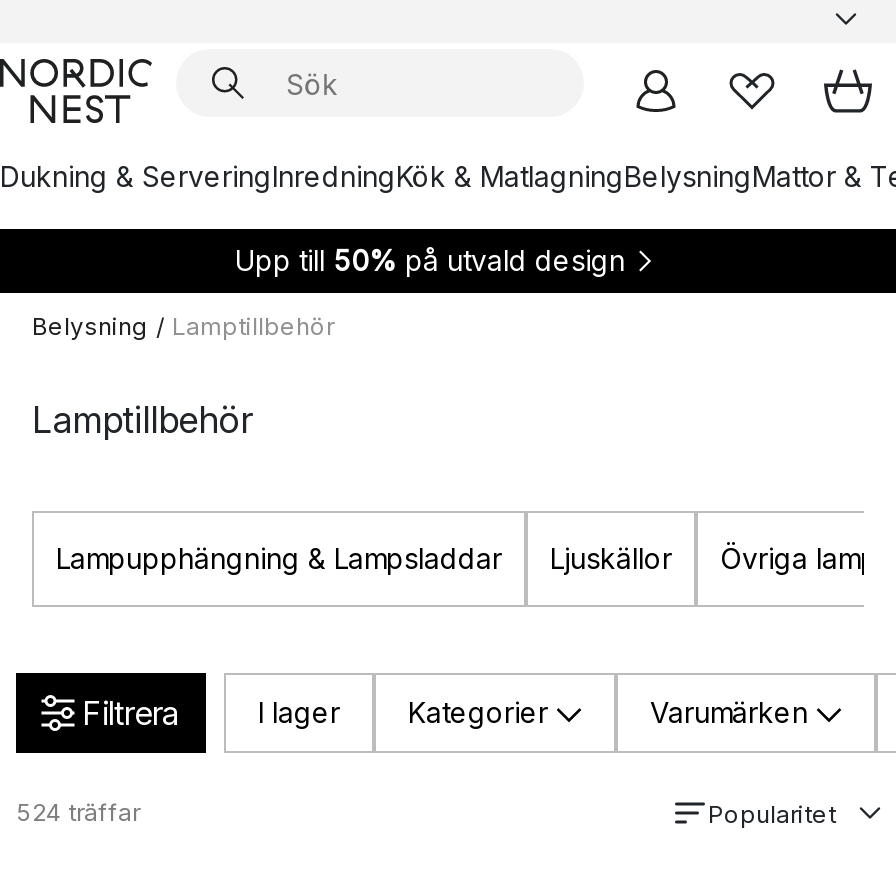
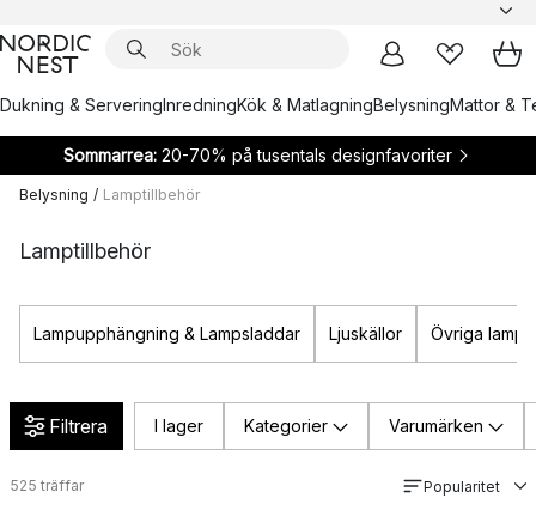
[235,243,625,277] Upp till 50% på utvald design -> [63,145,452,165] Sommarrea: 20-70% på tusentals designfavoriter
[16,797,140,827] 524 träffar -> [10,476,84,494] 525 träffar

